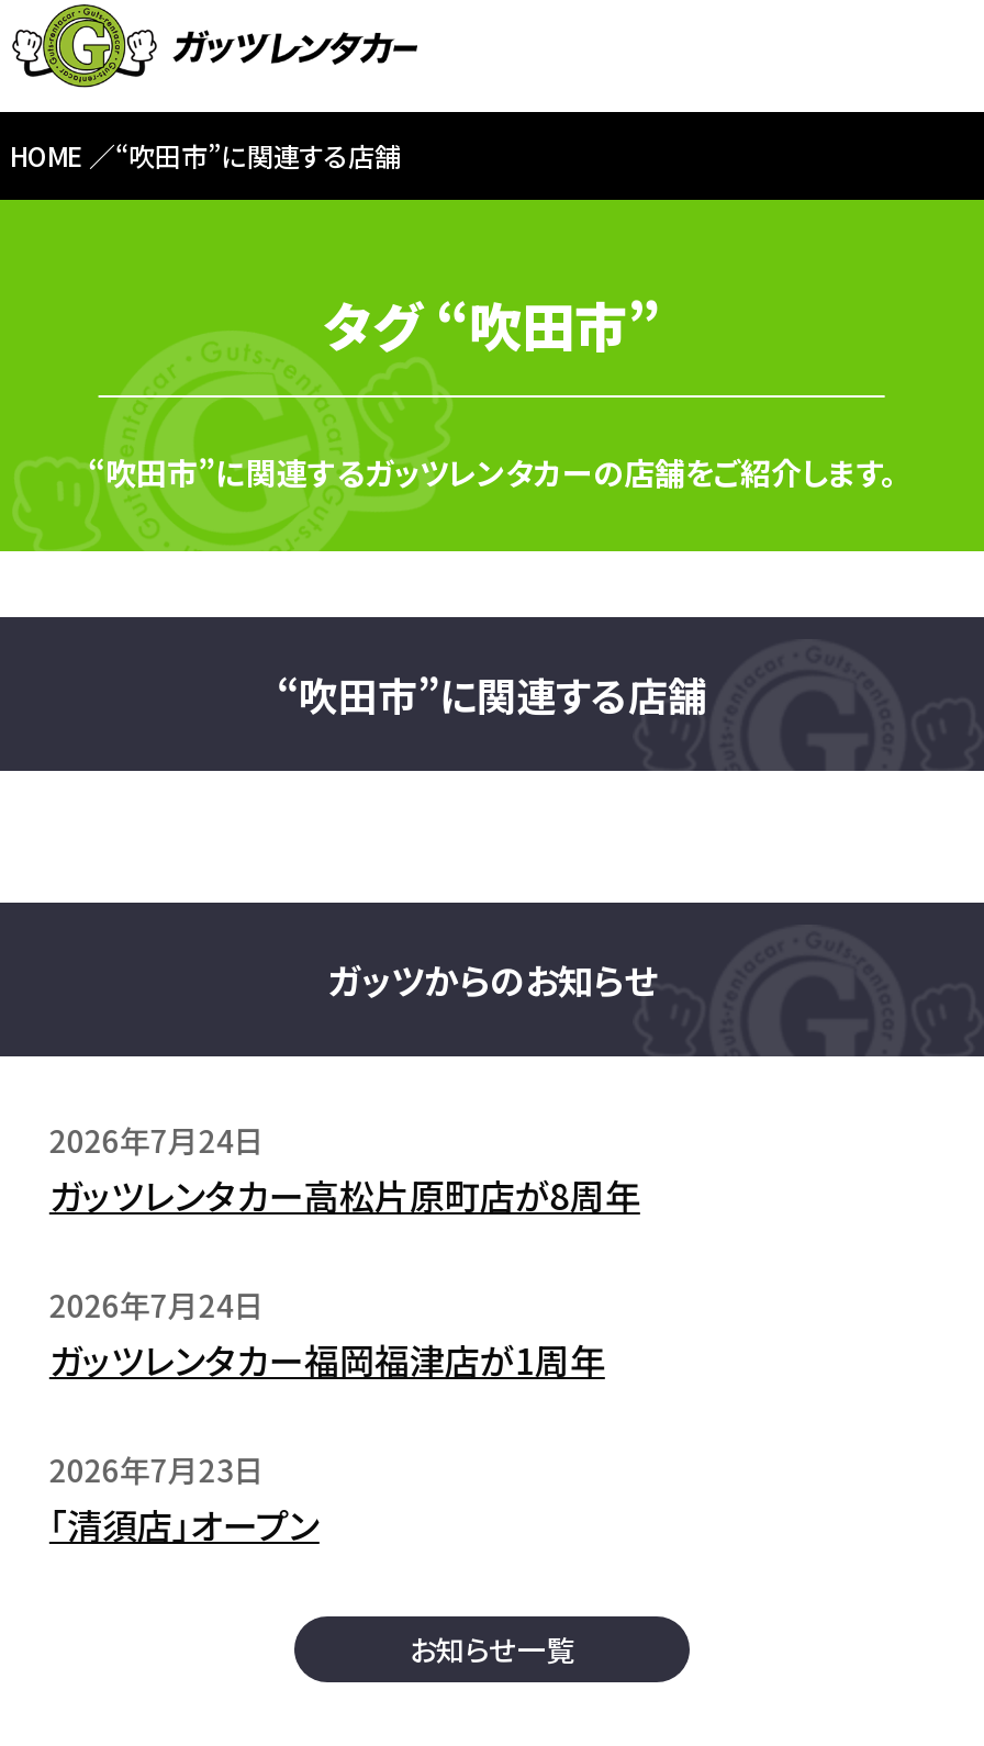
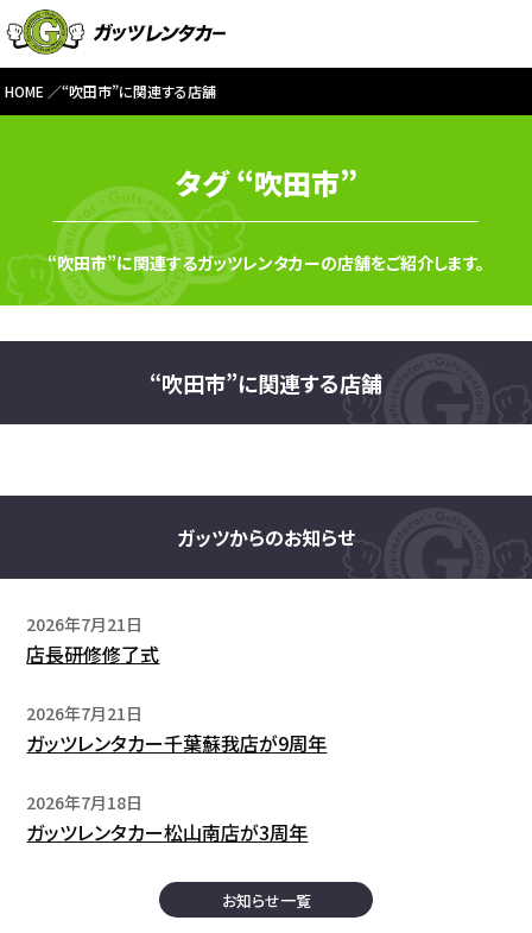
[49,1118,640,1221] 2026年7月24日 | ガッツレンタカー高松片原町店が8周年 -> [27,612,160,668] 2026年7月21日 | 店長研修修了式
[49,1283,605,1386] 2026年7月24日 | ガッツレンタカー福岡福津店が1周年 -> [27,701,327,757] 2026年7月21日 | ガッツレンタカー千葉蘇我店が9周年
[49,1447,319,1551] 2026年7月23日 | 「清須店」オープン -> [27,790,308,846] 2026年7月18日 | ガッツレンタカー松山南店が3周年

